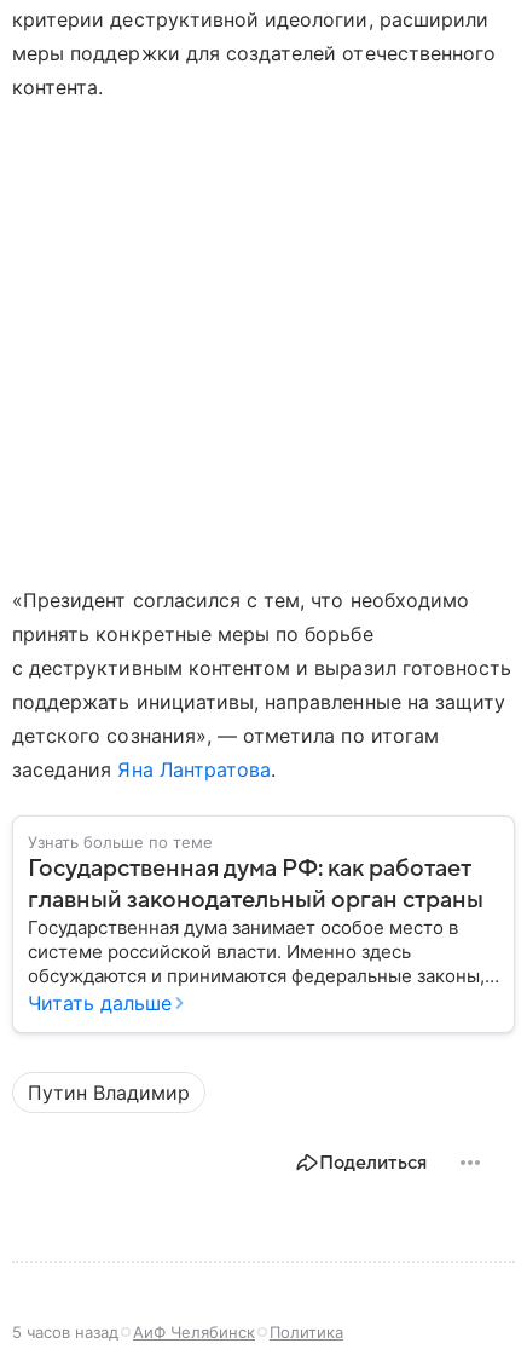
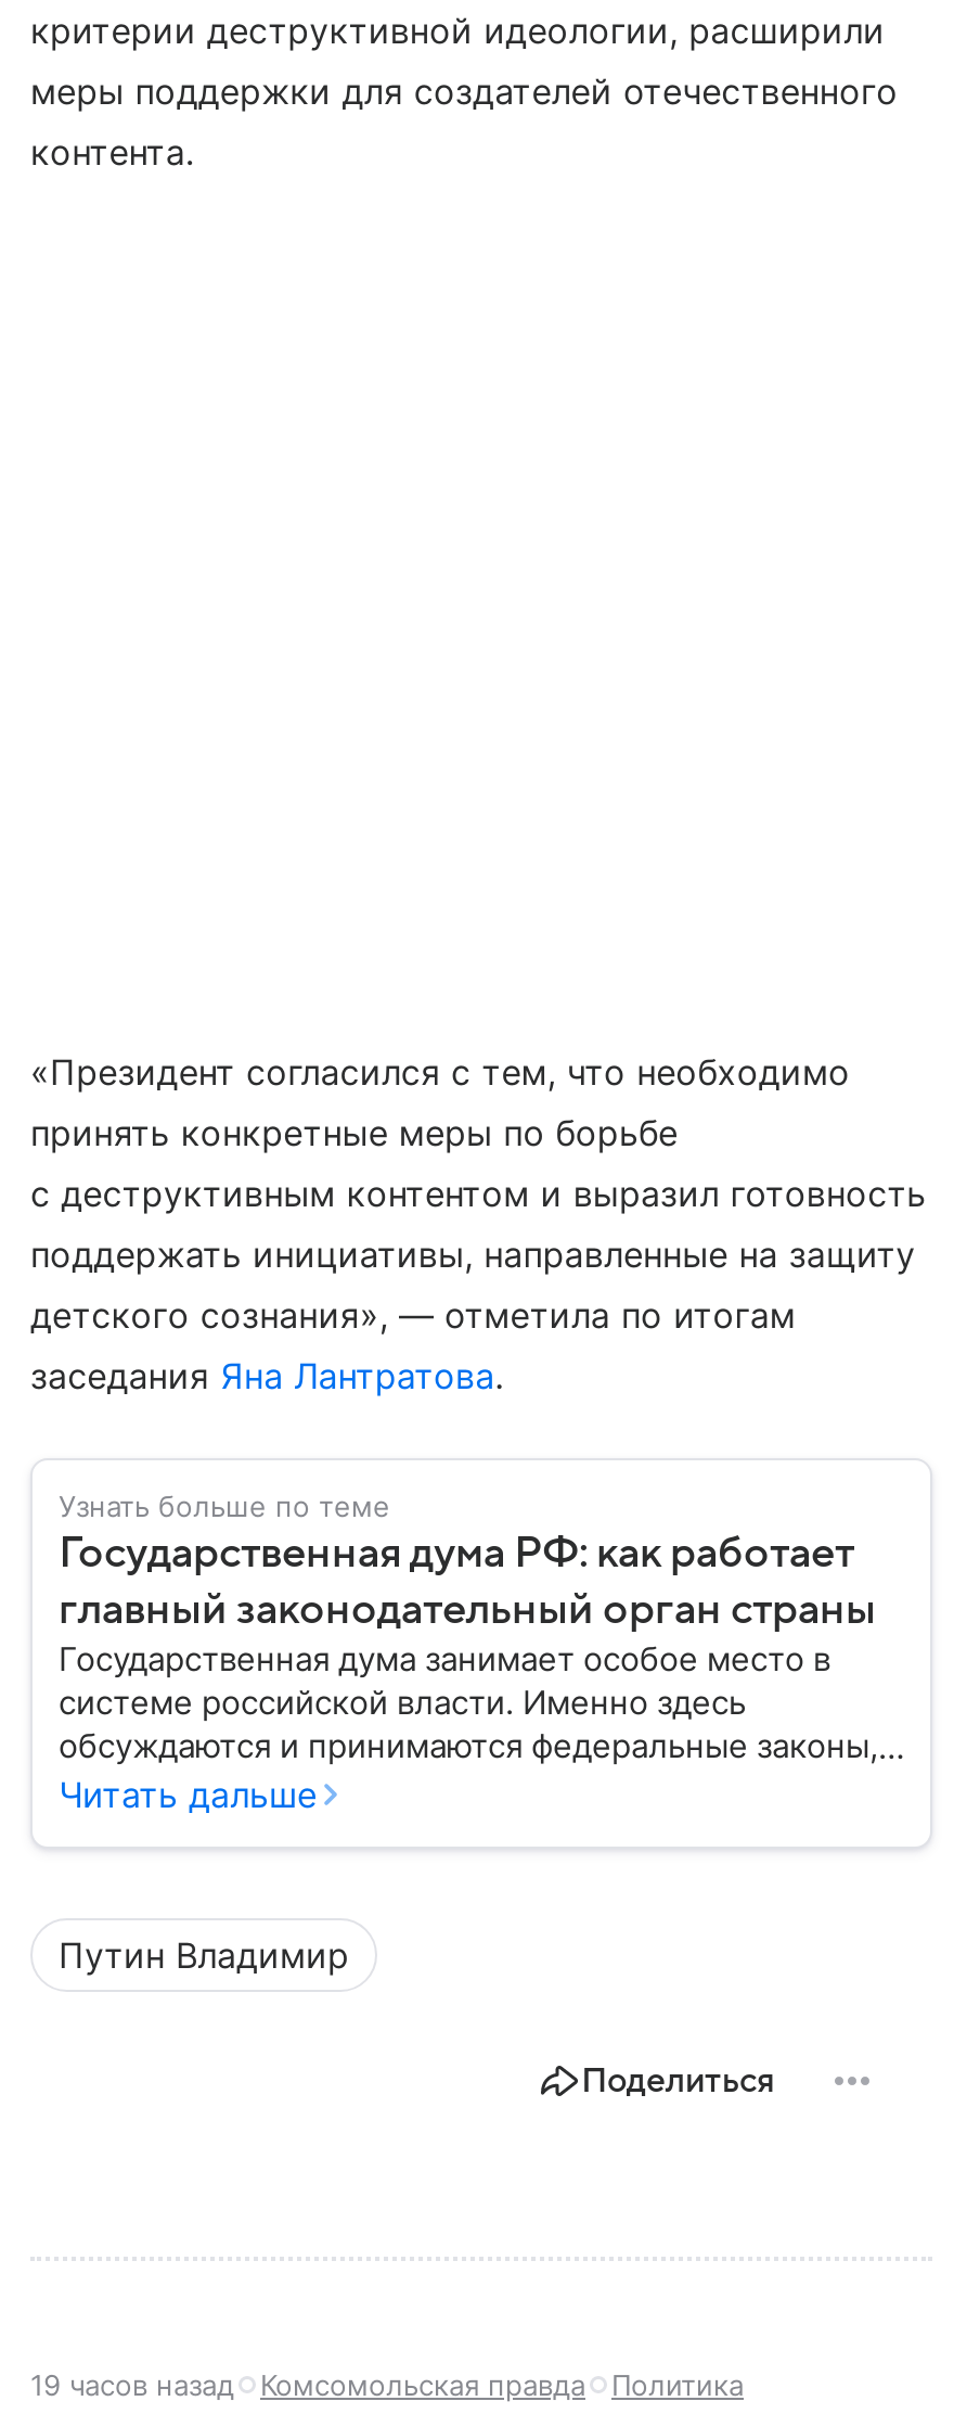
[12,1322,255,1341] 5 часов назад | АиФ Челябинск -> [30,2369,585,2404] 19 часов назад | Комсомольская правда

